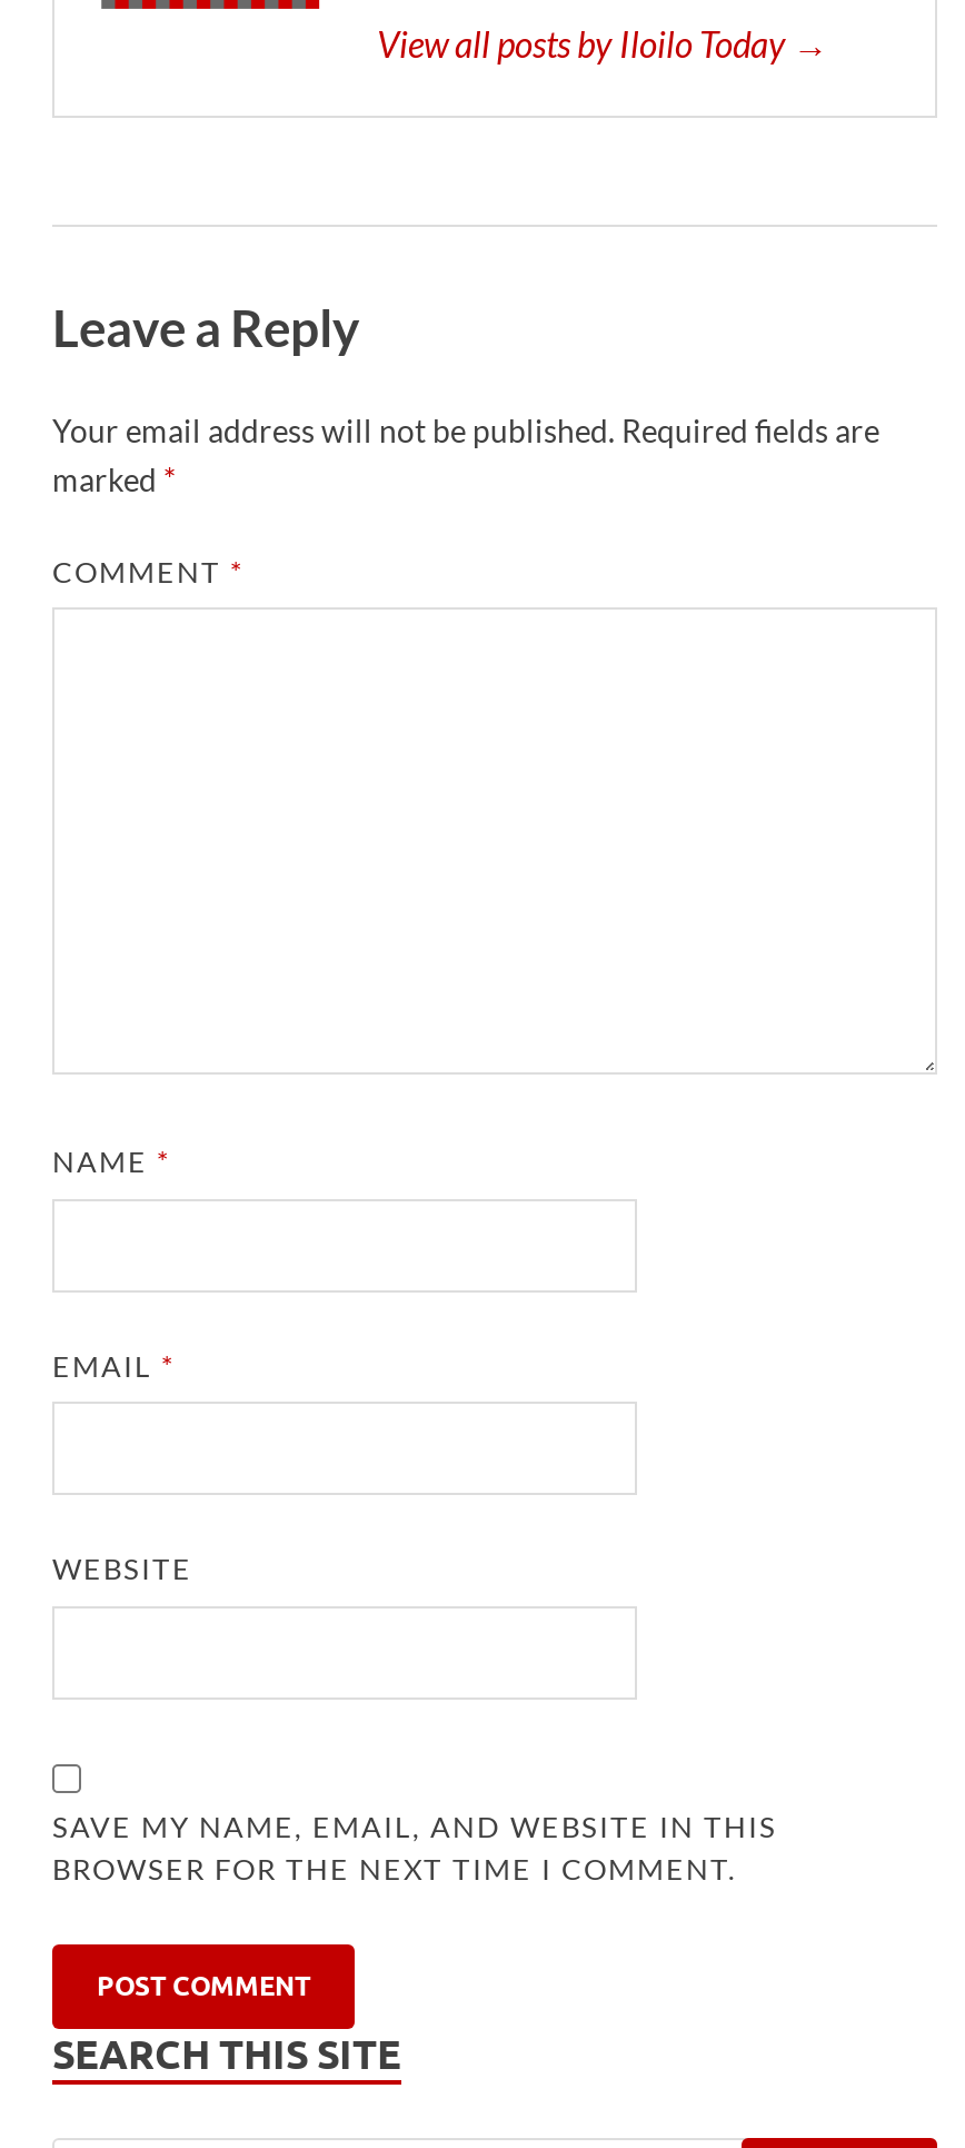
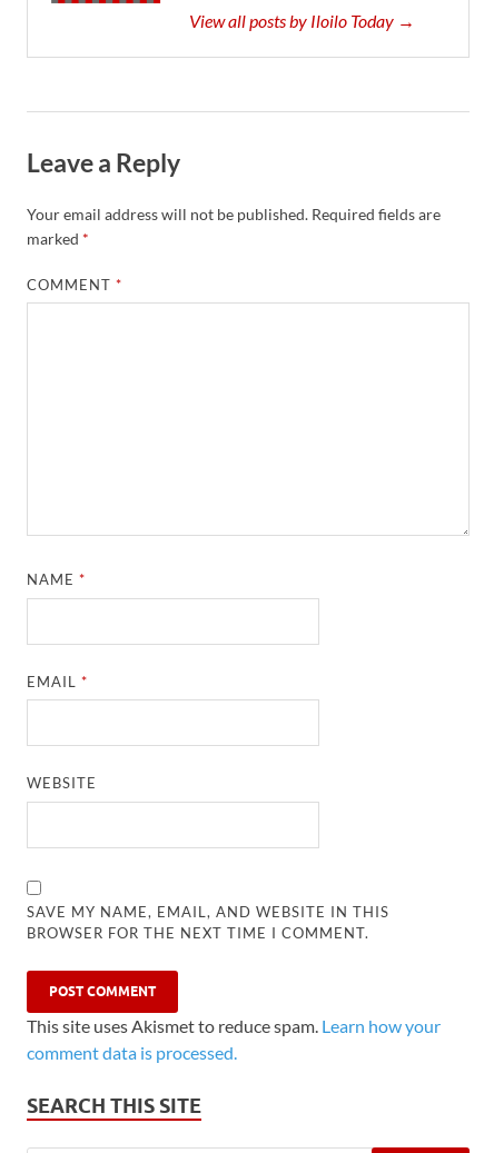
none -> [27,1015,441,1063] This site uses Akismet to reduce spam. Learn how your | comment data is processed.

